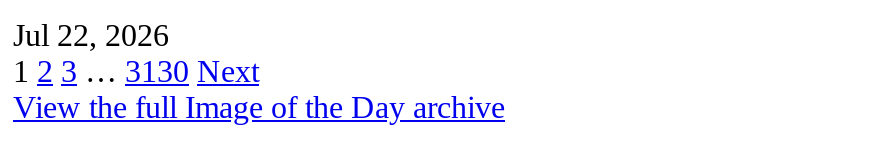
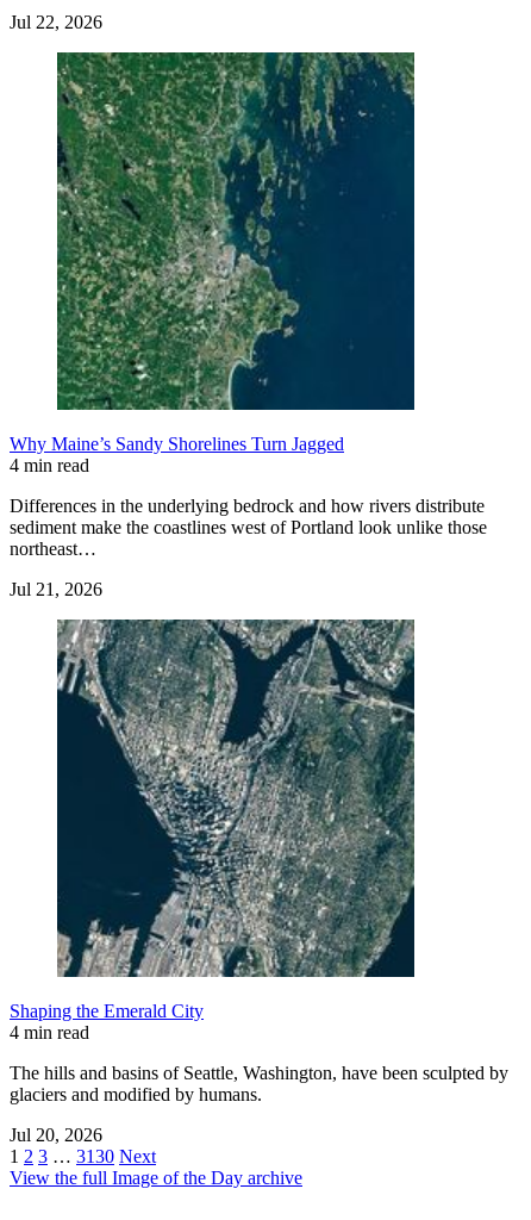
none -> [10,51,487,600] [image] | Why Maine’s Sandy Shorelines Turn Jagged | 4 min read | Differences in the underlying bedrock and how rivers distribute | sediment make the coastlines west of Portland look unlike those | northeast… | Jul 21, 2026
none -> [10,618,508,1145] [image] | Shaping the Emerald City | 4 min read | The hills and basins of Seattle, Washington, have been sculpted by | glaciers and modified by humans. | Jul 20, 2026

